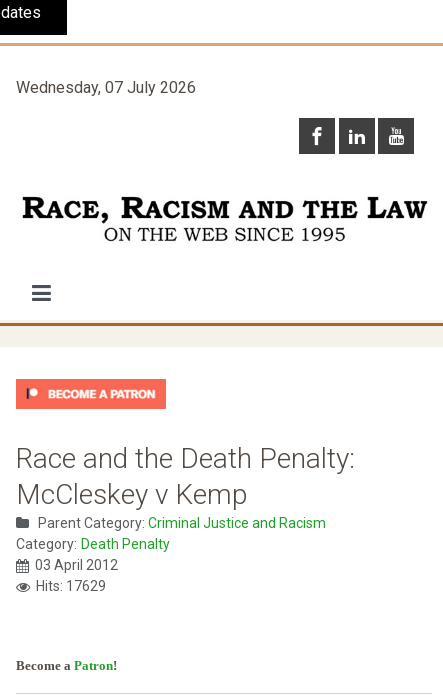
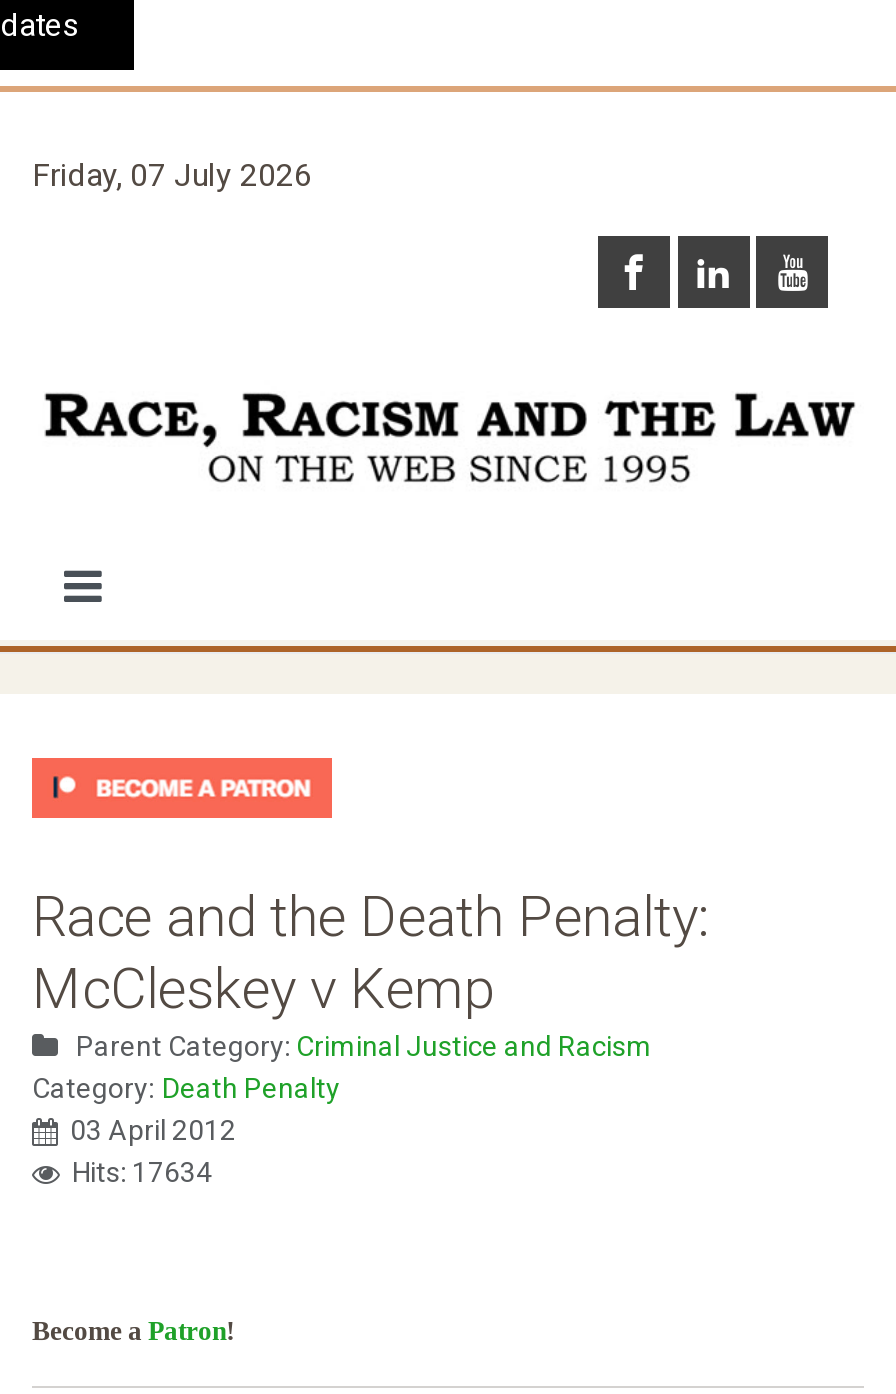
[16,78,196,97] Wednesday, 07 July 2026 -> [32,156,312,194] Friday, 07 July 2026
[36,578,106,594] Hits: 17629 -> [72,1156,212,1188] Hits: 17634

